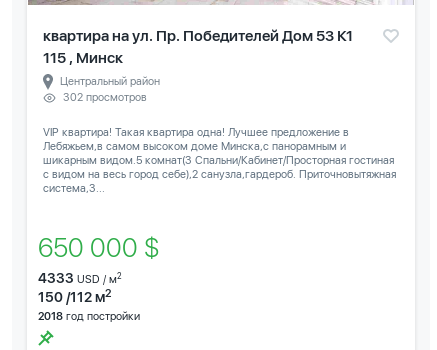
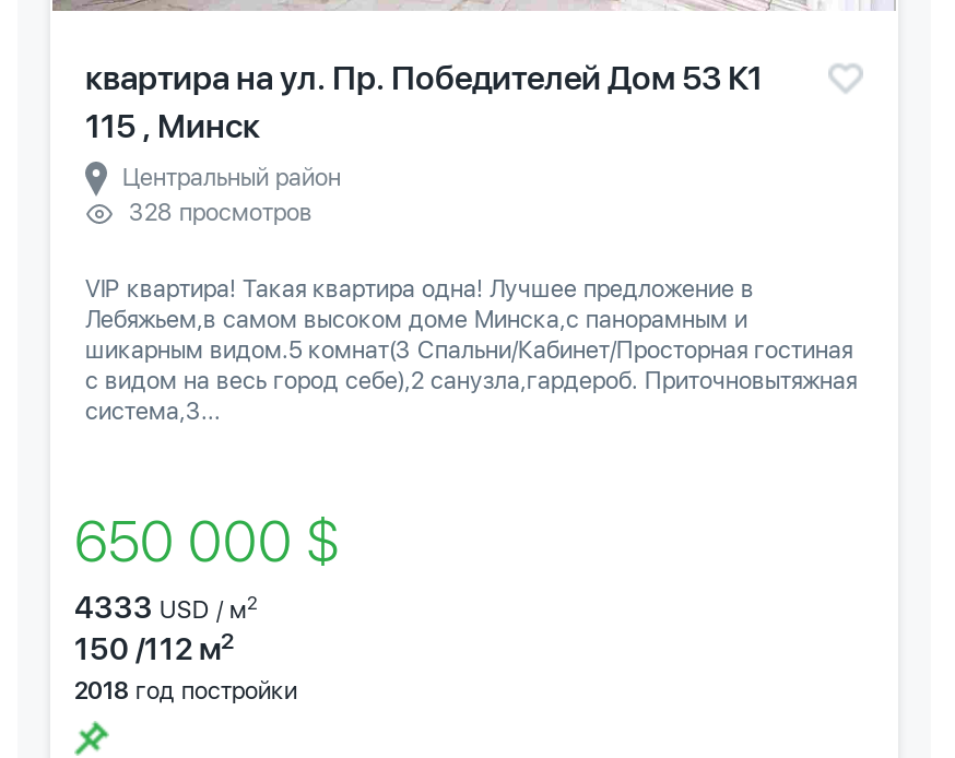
[63,91,147,104] 302 просмотров -> [129,199,313,228] 328 просмотров

